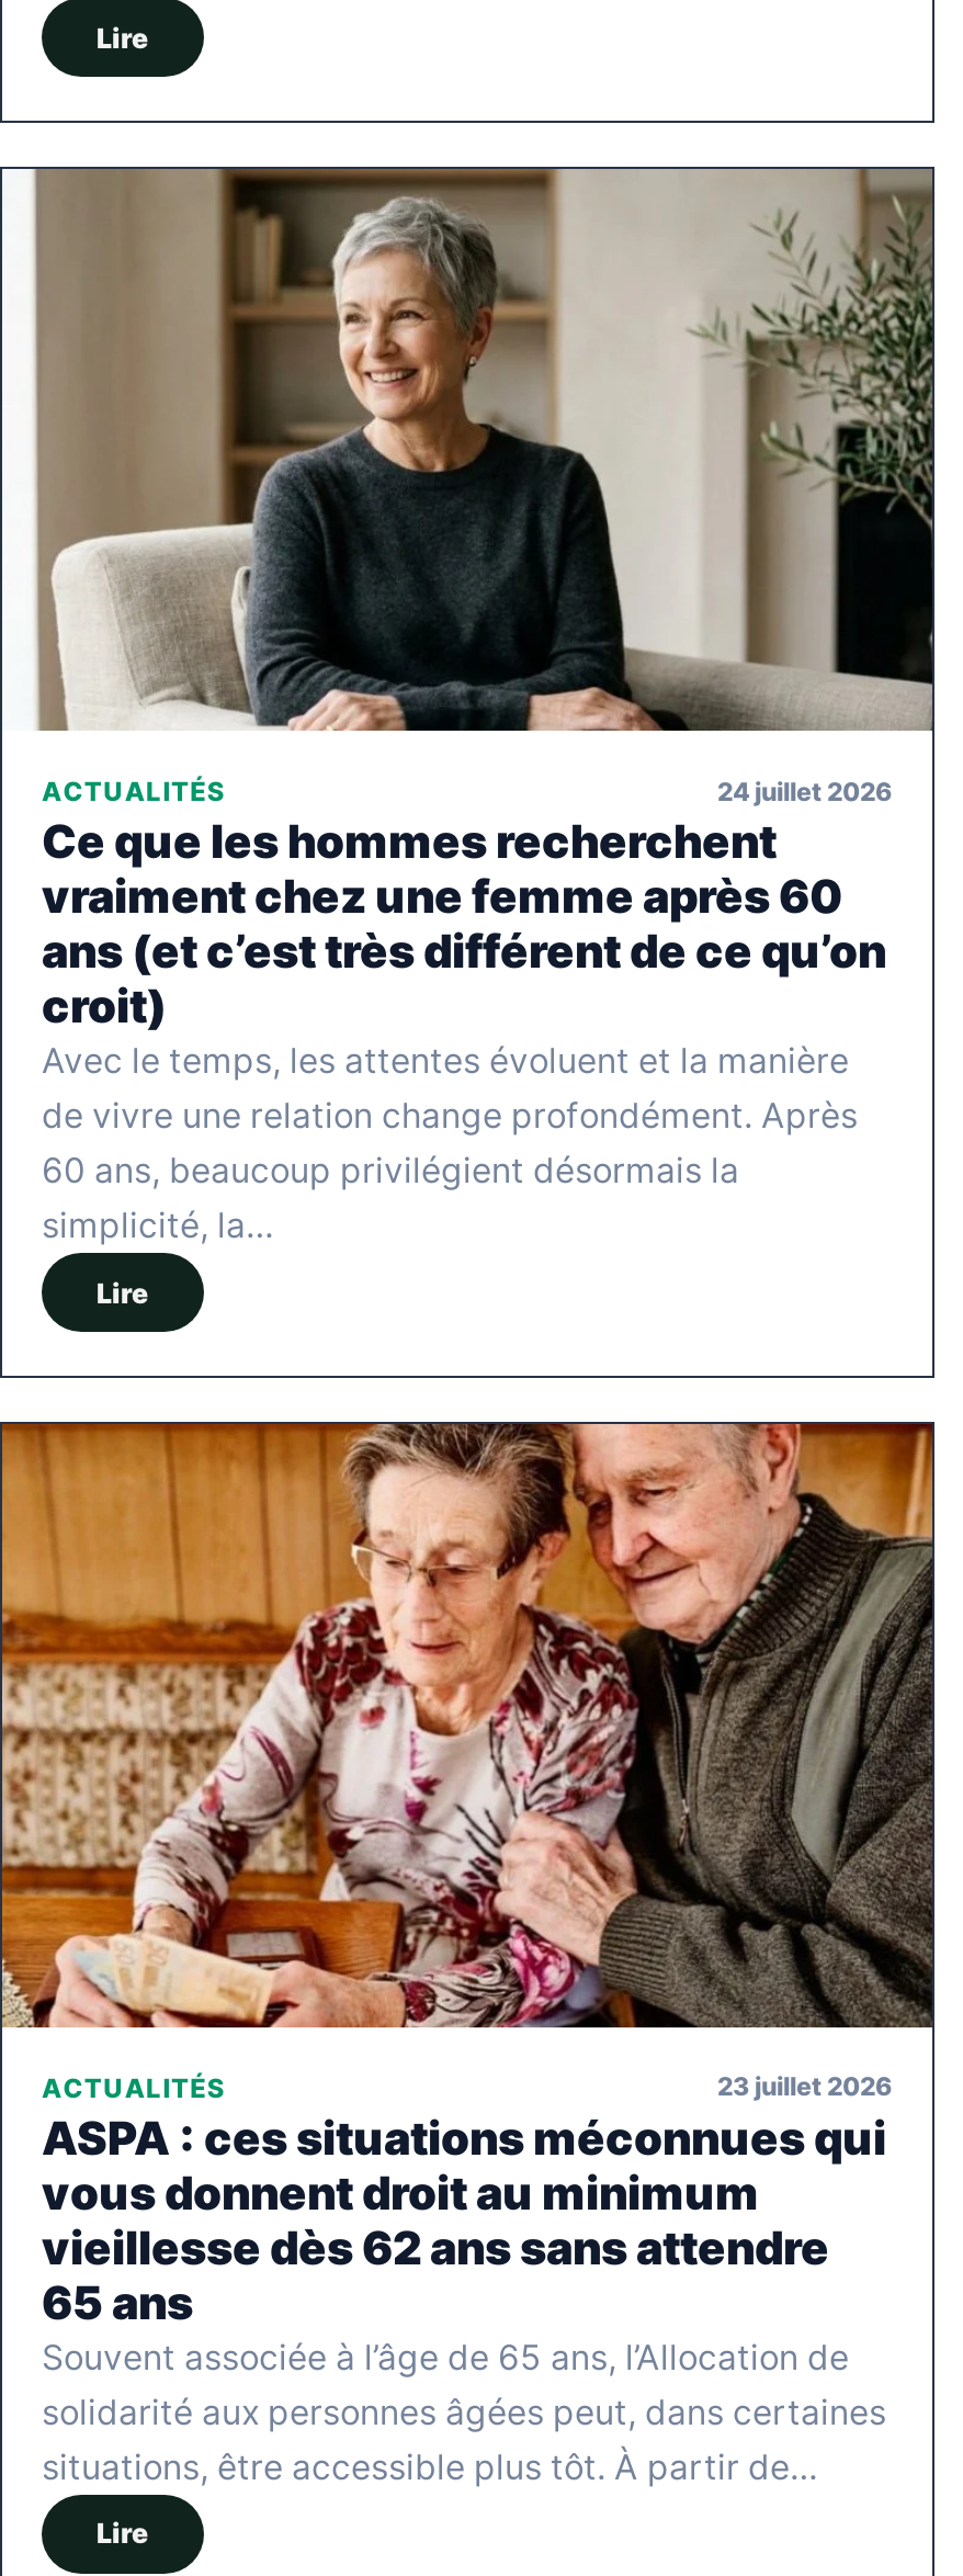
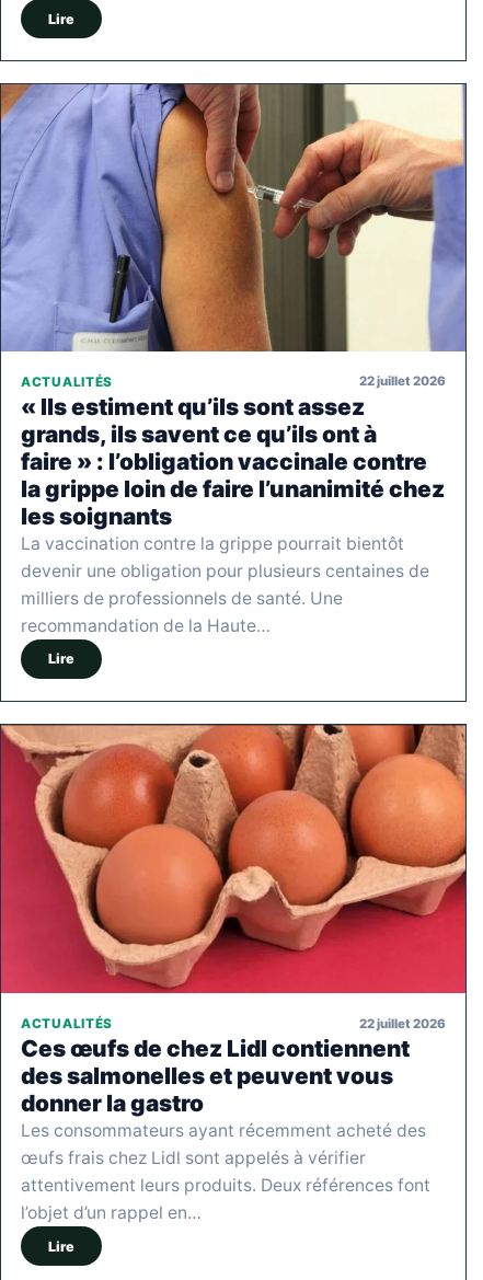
[7,167,934,1247] [image] | 24 juillet 2026 | Ce que les hommes recherchent | vraiment chez une femme après 60 | ans (et c’est très différent de ce qu’on | croit) | Avec le temps, les attentes évoluent et la manière | de vivre une relation change profondément. Après | 60 ans, beaucoup privilégient désormais la | simplicité, la… -> [3,83,467,636] [image] | 22 juillet 2026 | « Ils estiment qu’ils sont assez | grands, ils savent ce qu’ils ont à | faire » : l’obligation vaccinale contre | la grippe loin de faire l’unanimité chez | les soignants | La vaccination contre la grippe pourrait bientôt | devenir une obligation pour plusieurs centaines de | milliers de professionnels de santé. Une | recommandation de la Haute…
[7,1420,934,2488] [image] | 23 juillet 2026 | ASPA : ces situations méconnues qui | vous donnent droit au minimum | vieillesse dès 62 ans sans attendre | 65 ans | Souvent associée à l’âge de 65 ans, l’Allocation de | solidarité aux personnes âgées peut, dans certaines | situations, être accessible plus tôt. À partir de… -> [3,723,467,1223] [image] | 22 juillet 2026 | Ces œufs de chez Lidl contiennent | des salmonelles et peuvent vous | donner la gastro | Les consommateurs ayant récemment acheté des | œufs frais chez Lidl sont appelés à vérifier | attentivement leurs produits. Deux références font | l’objet d’un rappel en…

